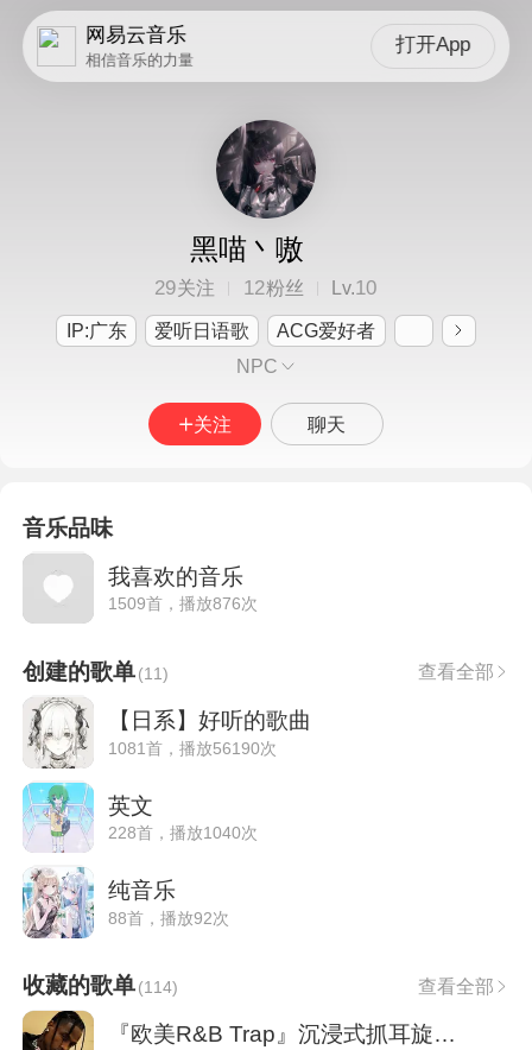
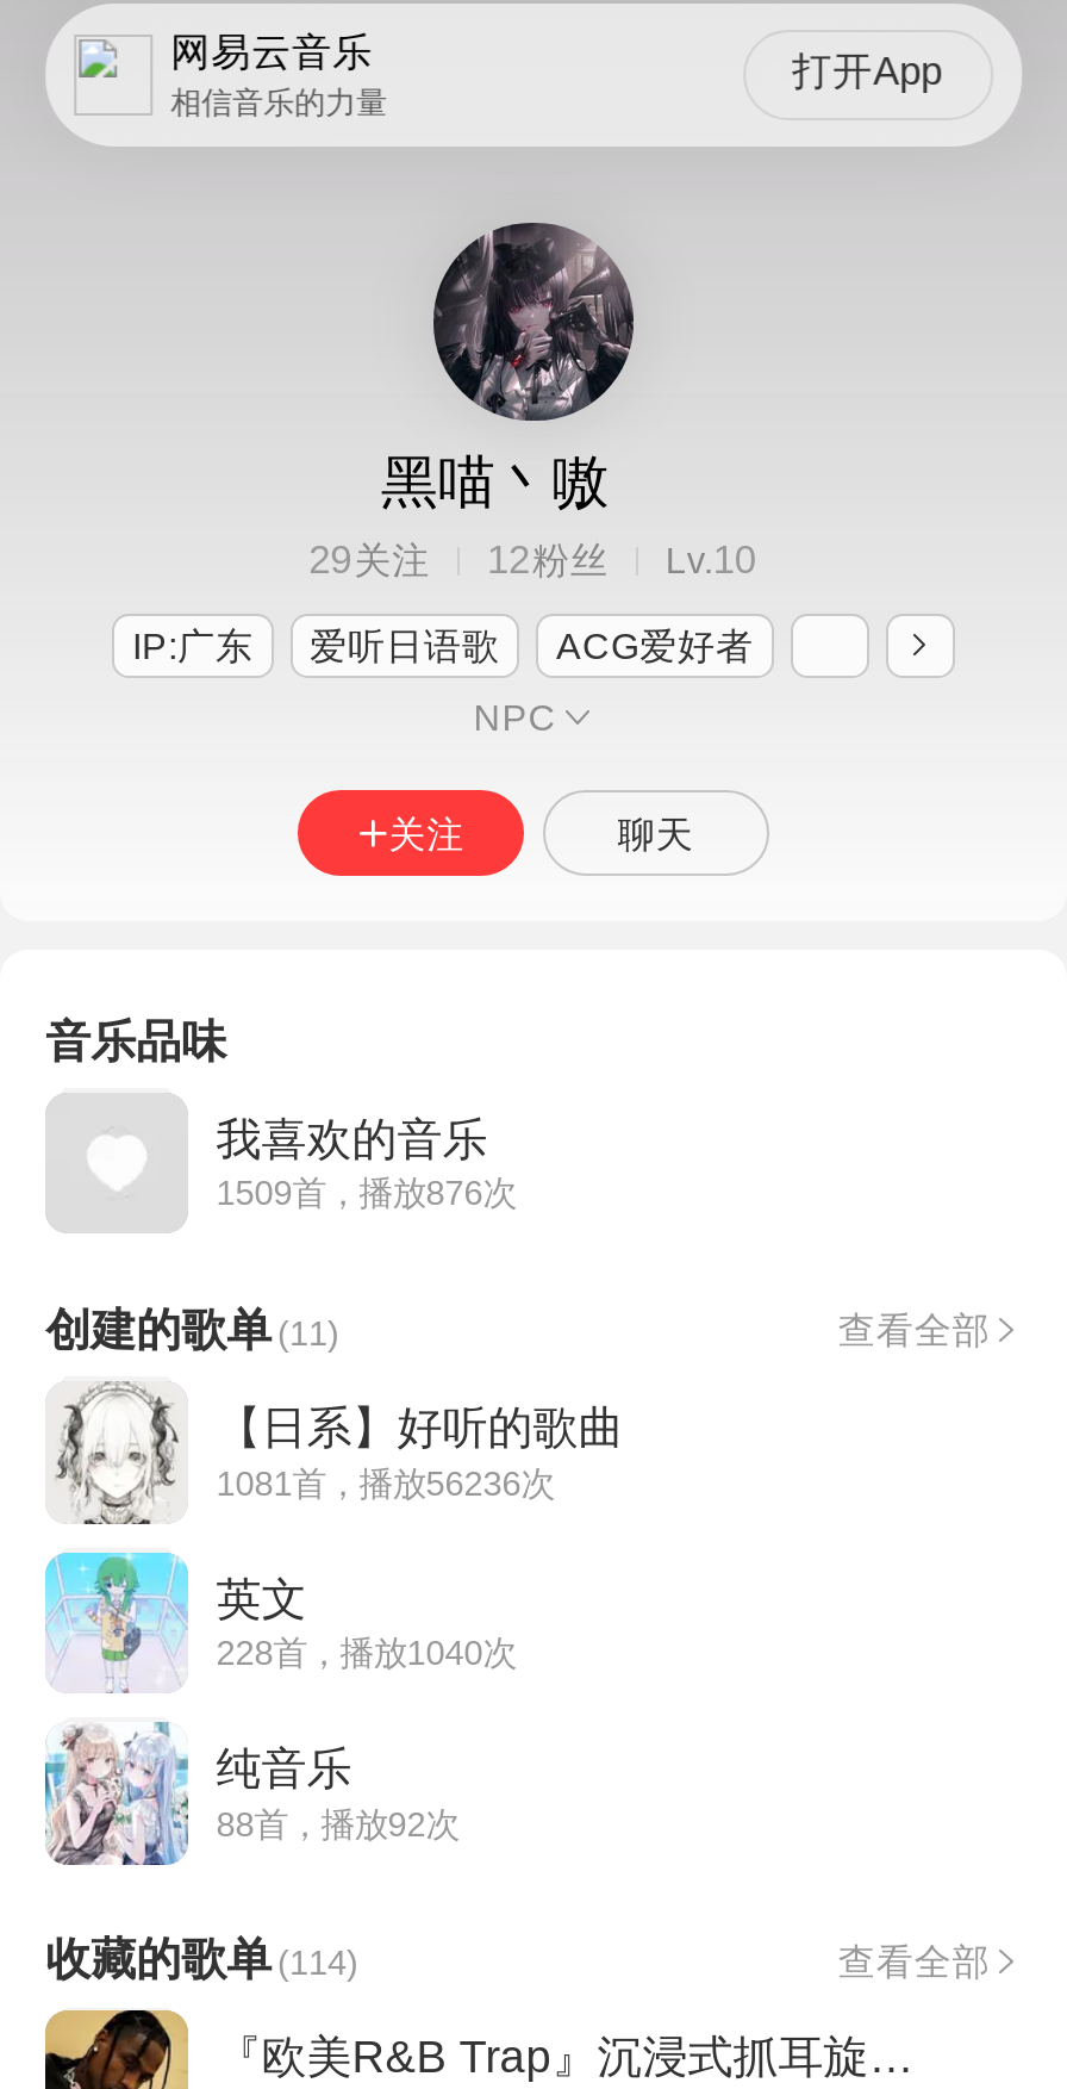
[108,738,276,757] 1081首，播放56190次 -> [216,1463,554,1502] 1081首，播放56236次

